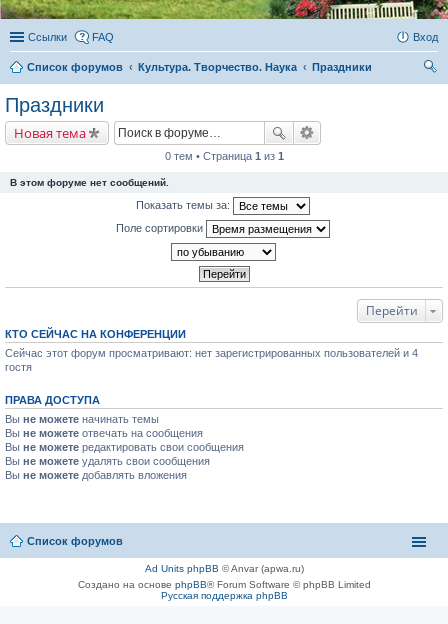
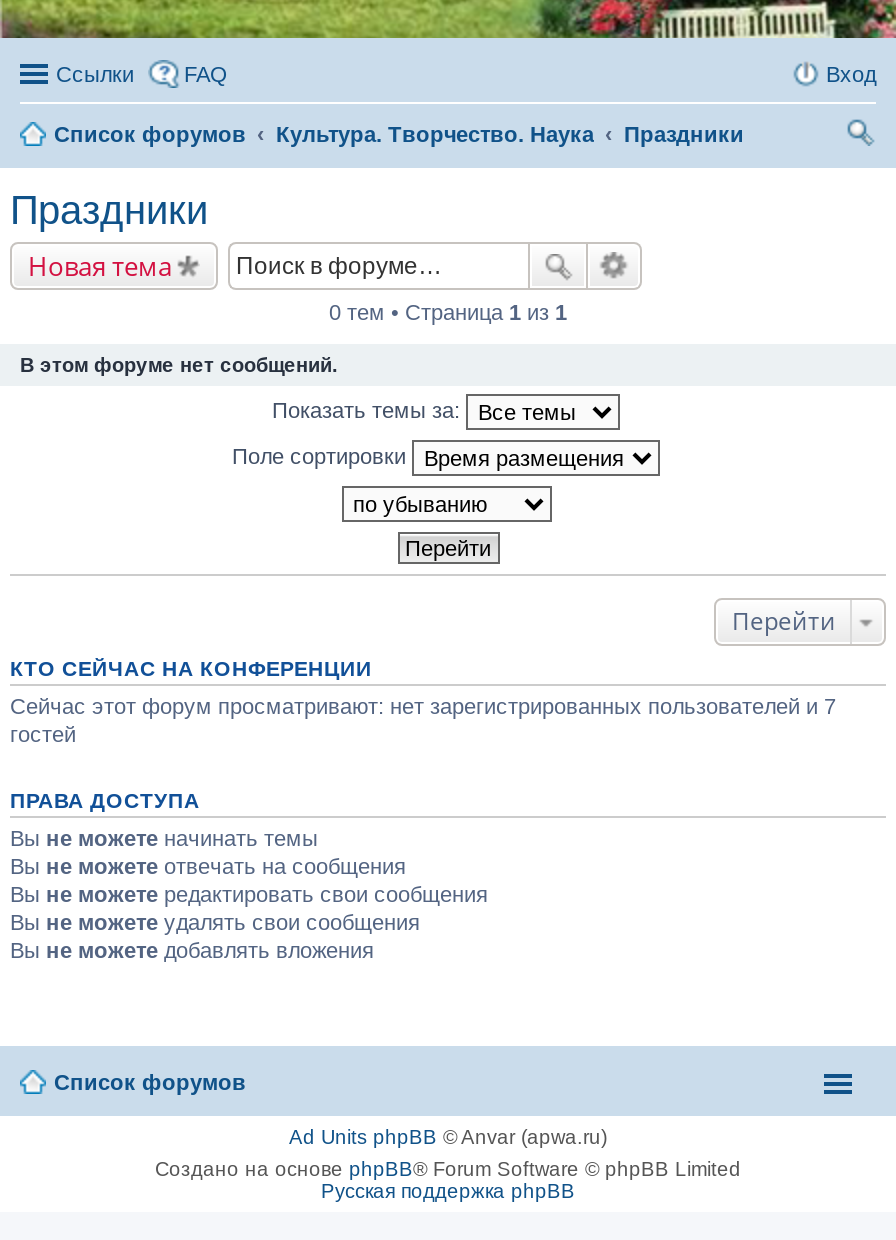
[5,347,418,373] Сейчас этот форум просматривают: нет зарегистрированных пользователей и 4 | гостя -> [10,694,836,746] Сейчас этот форум просматривают: нет зарегистрированных пользователей и 7 | гостей

